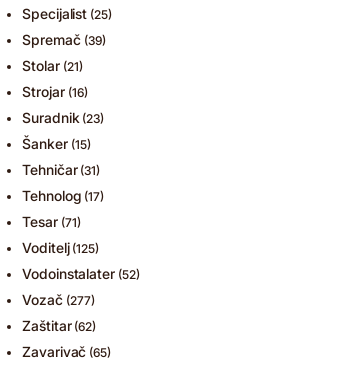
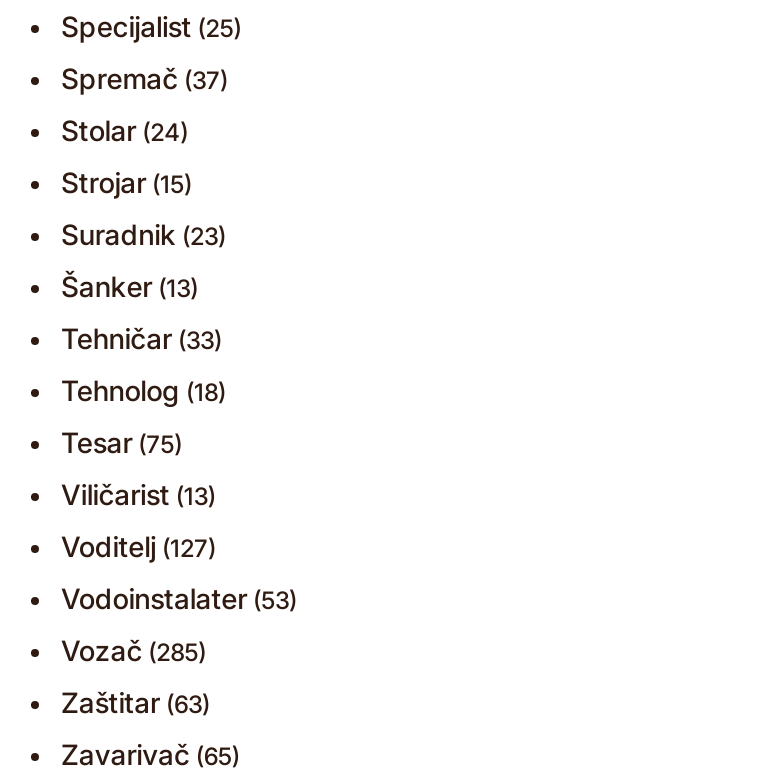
[22,31,105,48] Spremač (39) -> [61,61,228,95] Spremač (37)
[22,57,83,74] Stolar (21) -> [61,113,188,147] Stolar (24)
[22,83,87,100] Strojar (16) -> [61,165,192,199] Strojar (15)
[22,135,140,334] Šanker (15) | Tehničar (31) | Tehnolog (17) | Tesar (71) | Voditelj (125) | Vodoinstalater (52) | Vozač (277) | Zaštitar (62) -> [61,269,297,719] Šanker (13) | Tehničar (33) | Tehnolog (18) | Tesar (75) | Viličarist (13) | Voditelj (127) | Vodoinstalater (53) | Vozač (285) | Zaštitar (63)

